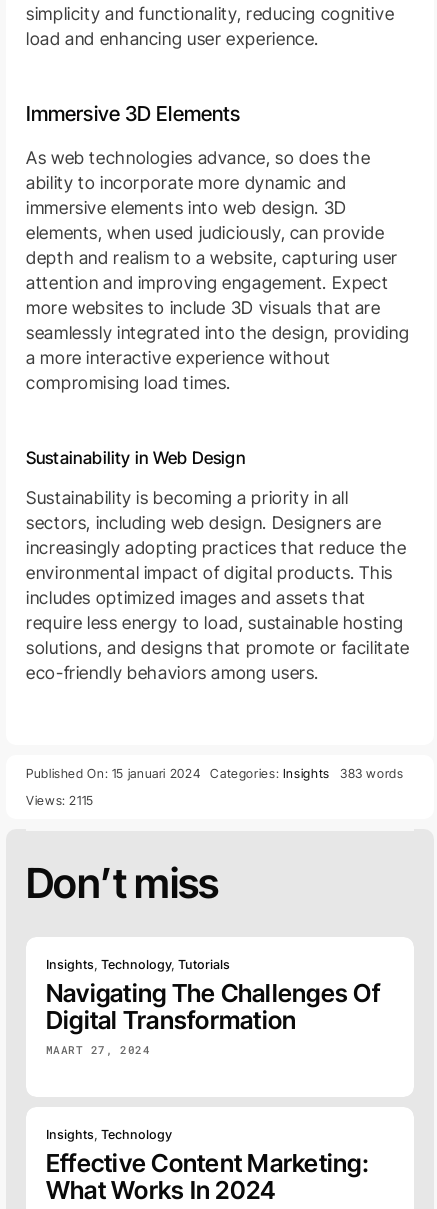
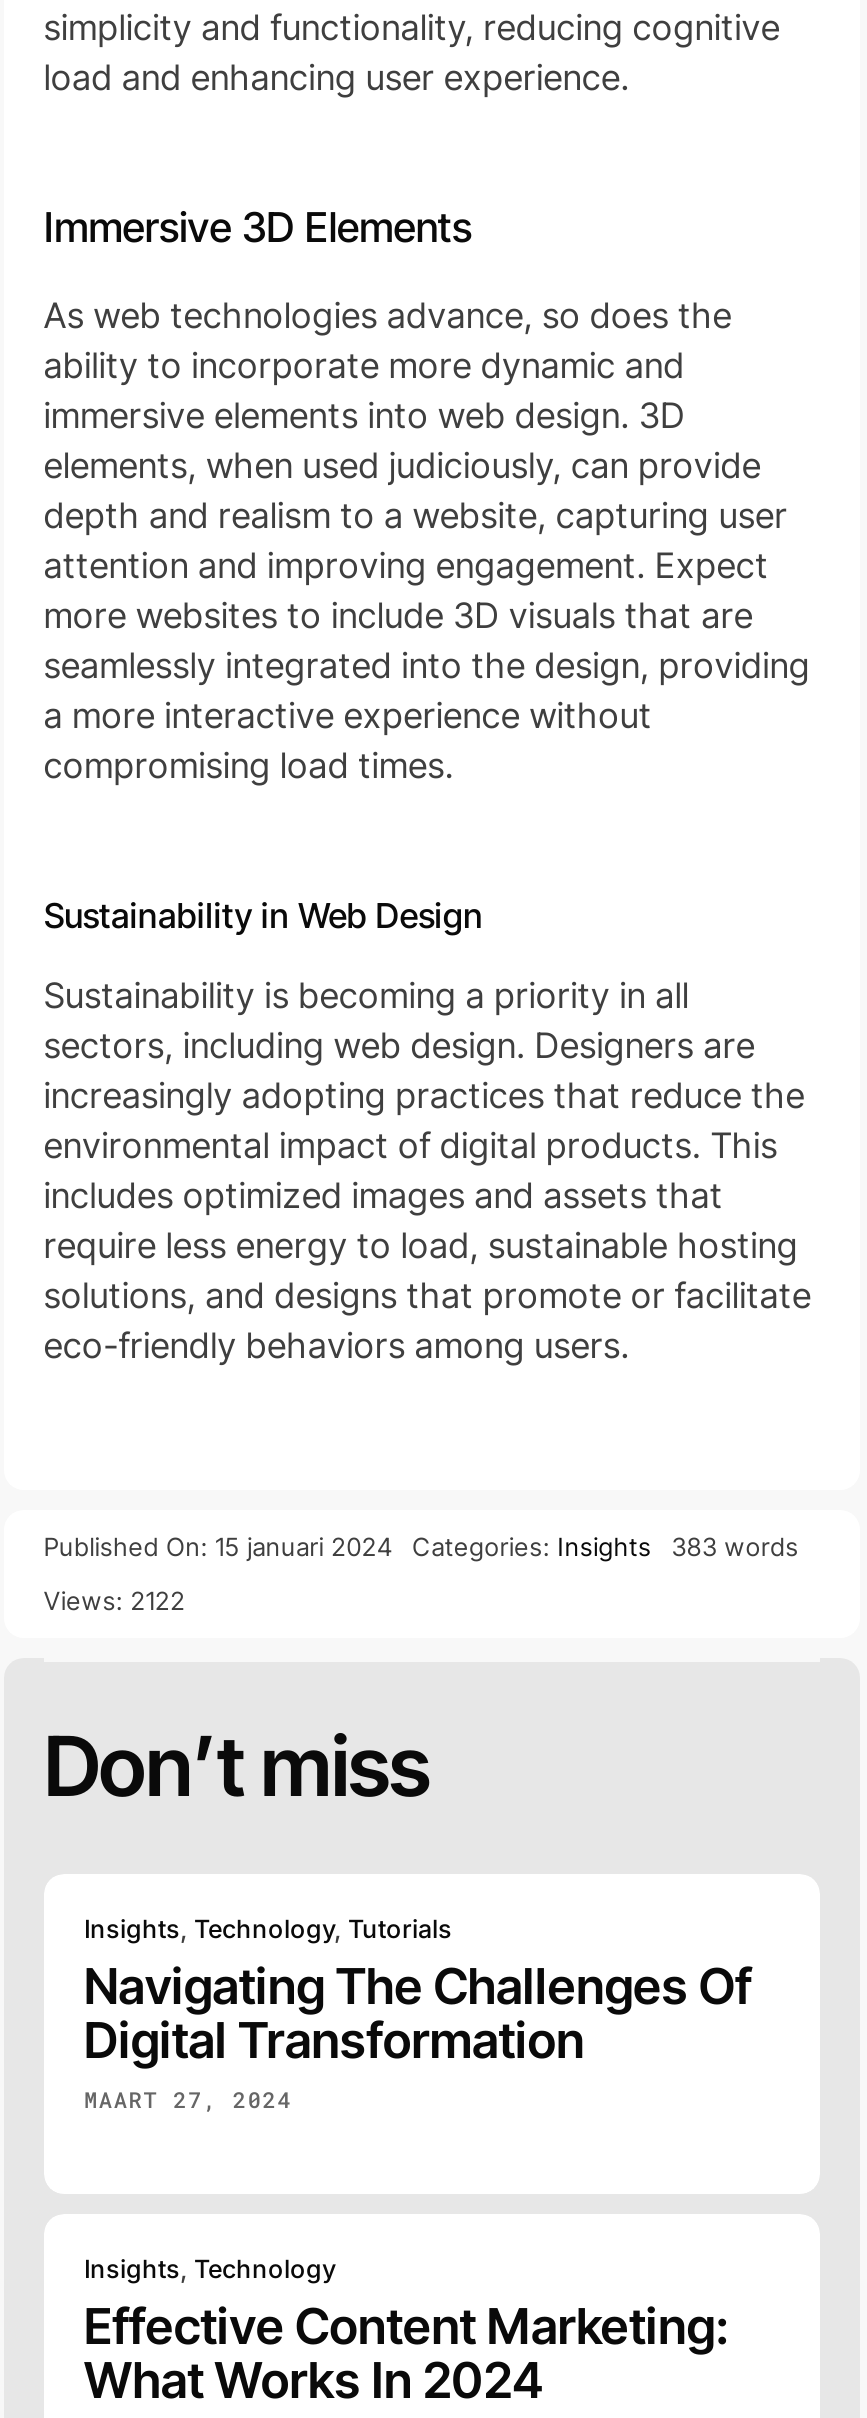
[26,793,94,808] Views: 2115 -> [44,1585,186,1615] Views: 2122

